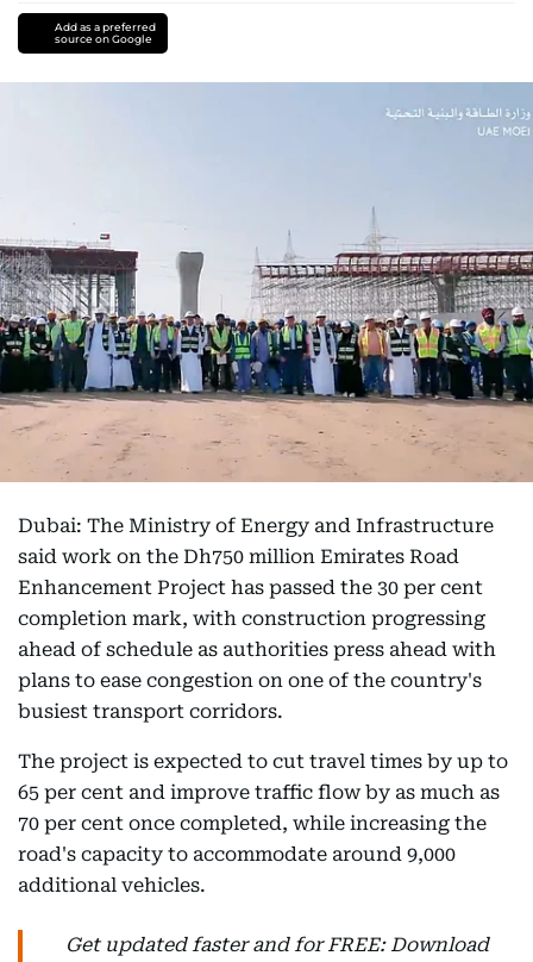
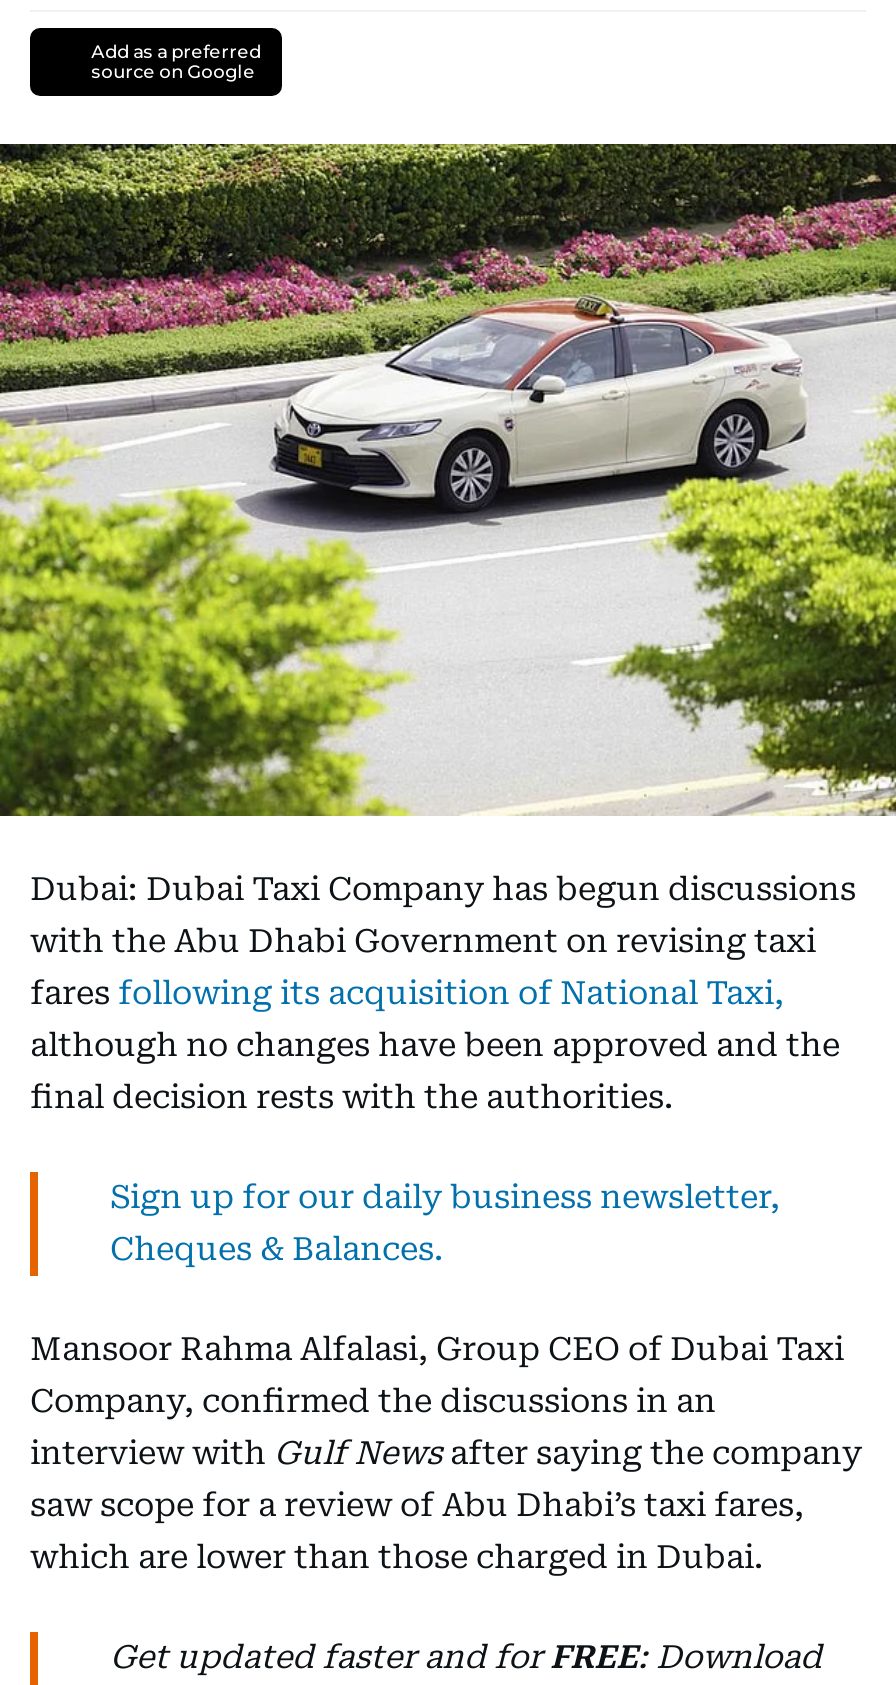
[4,82,529,897] [image] | Dubai: The Ministry of Energy and Infrastructure | said work on the Dh750 million Emirates Road | Enhancement Project has passed the 30 per cent | completion mark, with construction progressing | ahead of schedule as authorities press ahead with | plans to ease congestion on one of the country's | busiest transport corridors. | The project is expected to cut travel times by up to | 65 per cent and improve traffic flow by as much as | 70 per cent once completed, while increasing the | road's capacity to accommodate around 9,000 | additional vehicles. -> [6,142,890,1576] [image] | Dubai: Dubai Taxi Company has begun discussions | with the Abu Dhabi Government on revising taxi | fares following its acquisition of National Taxi, | although no changes have been approved and the | final decision rests with the authorities. | Sign up for our daily business newsletter, | Cheques & Balances. | Mansoor Rahma Alfalasi, Group CEO of Dubai Taxi | Company, confirmed the discussions in an | interview with Gulf News after saying the company | saw scope for a review of Abu Dhabi’s taxi fares, | which are lower than those charged in Dubai.

